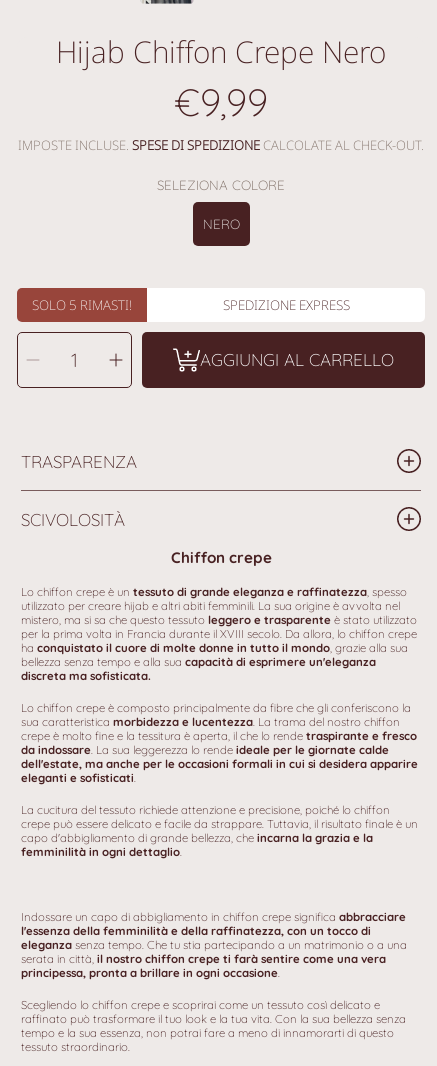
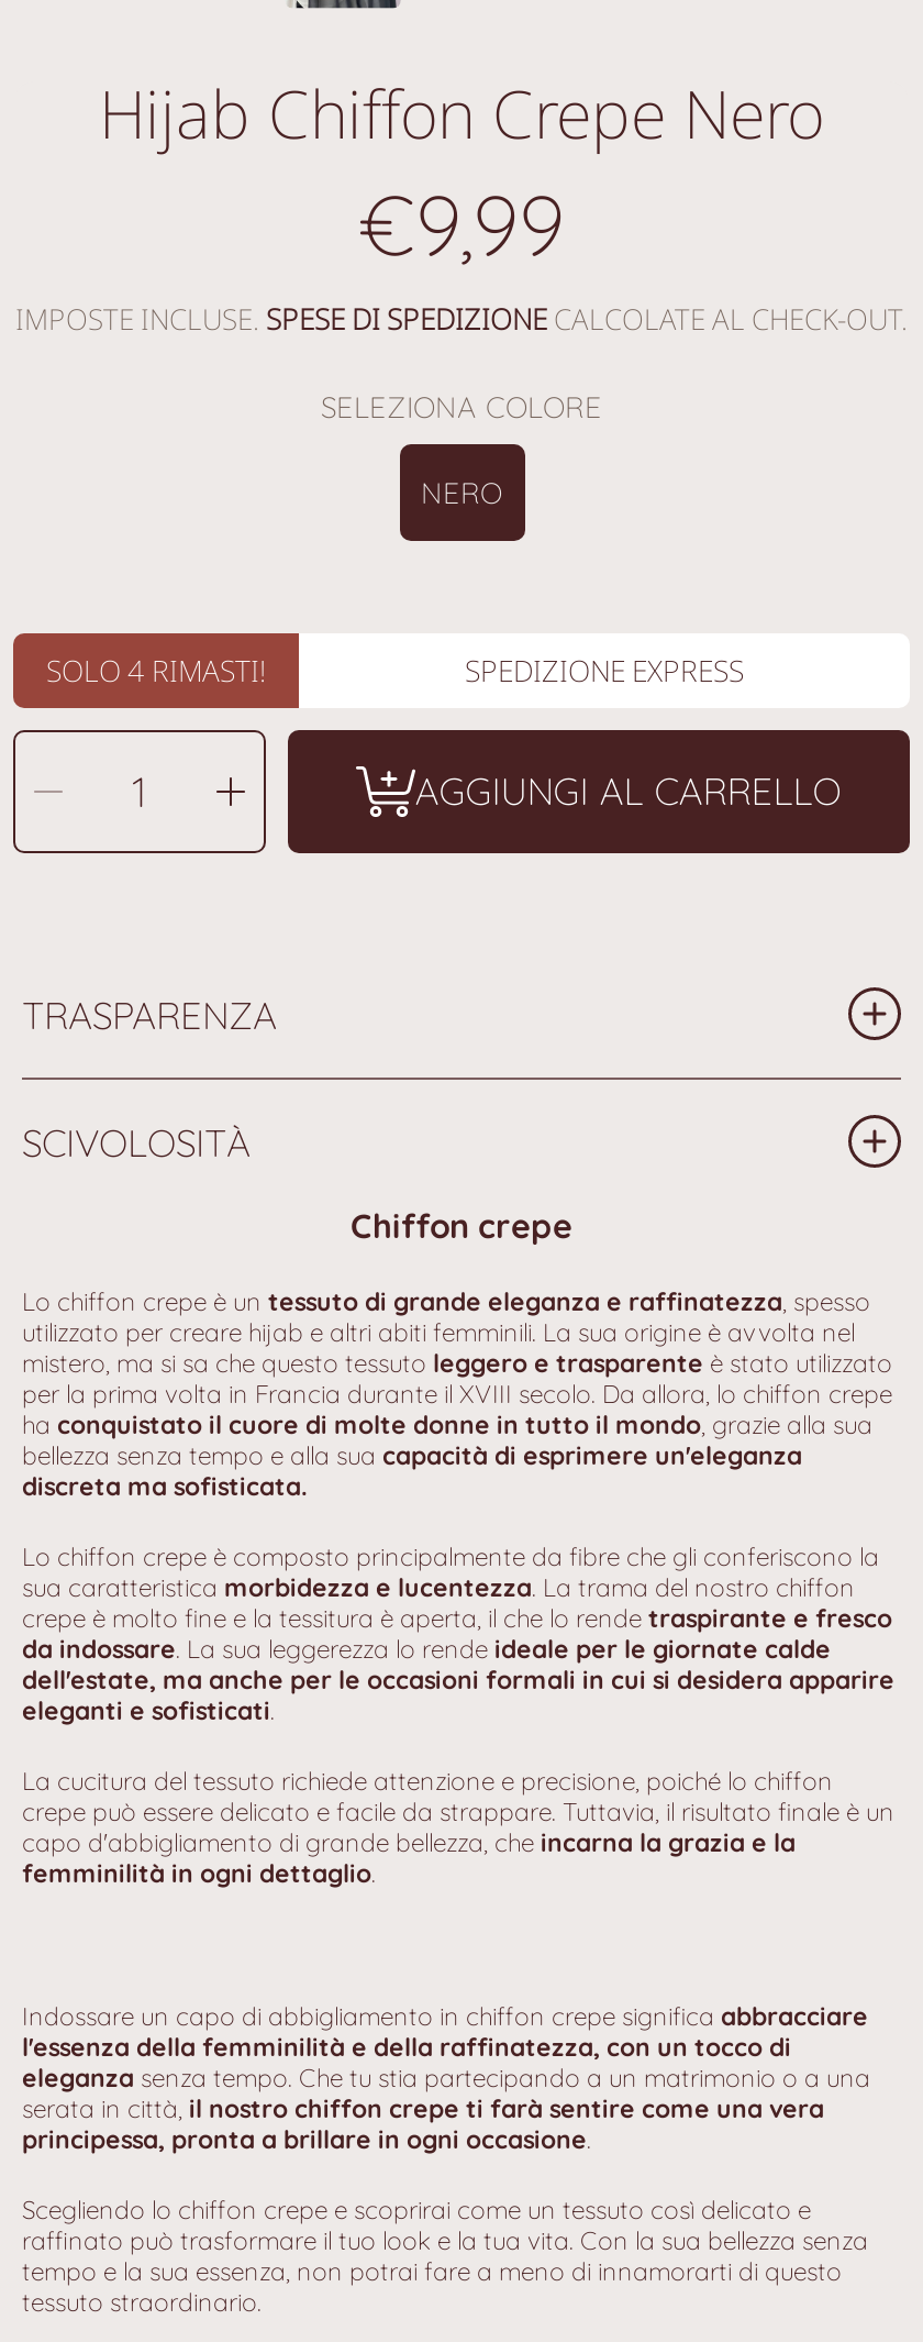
[32,296,132,314] SOLO 5 RIMASTI! -> [46,650,266,690] SOLO 4 RIMASTI!

